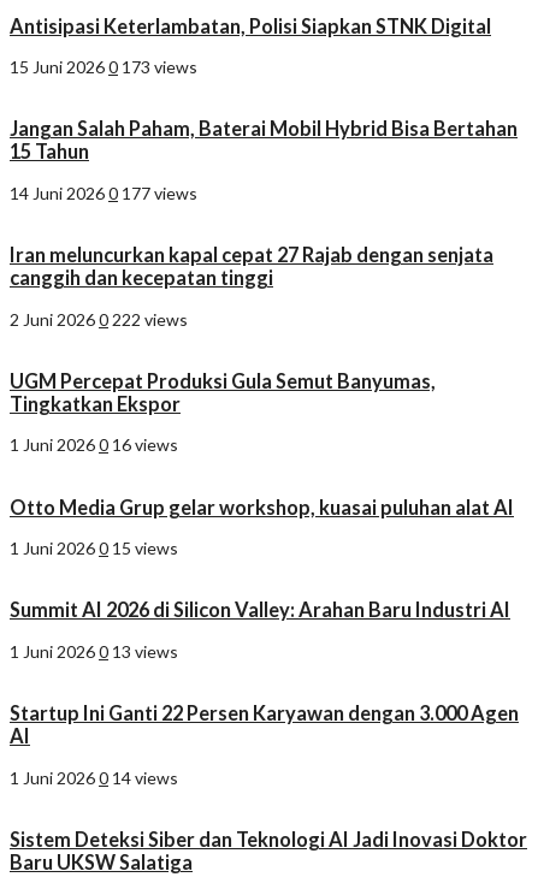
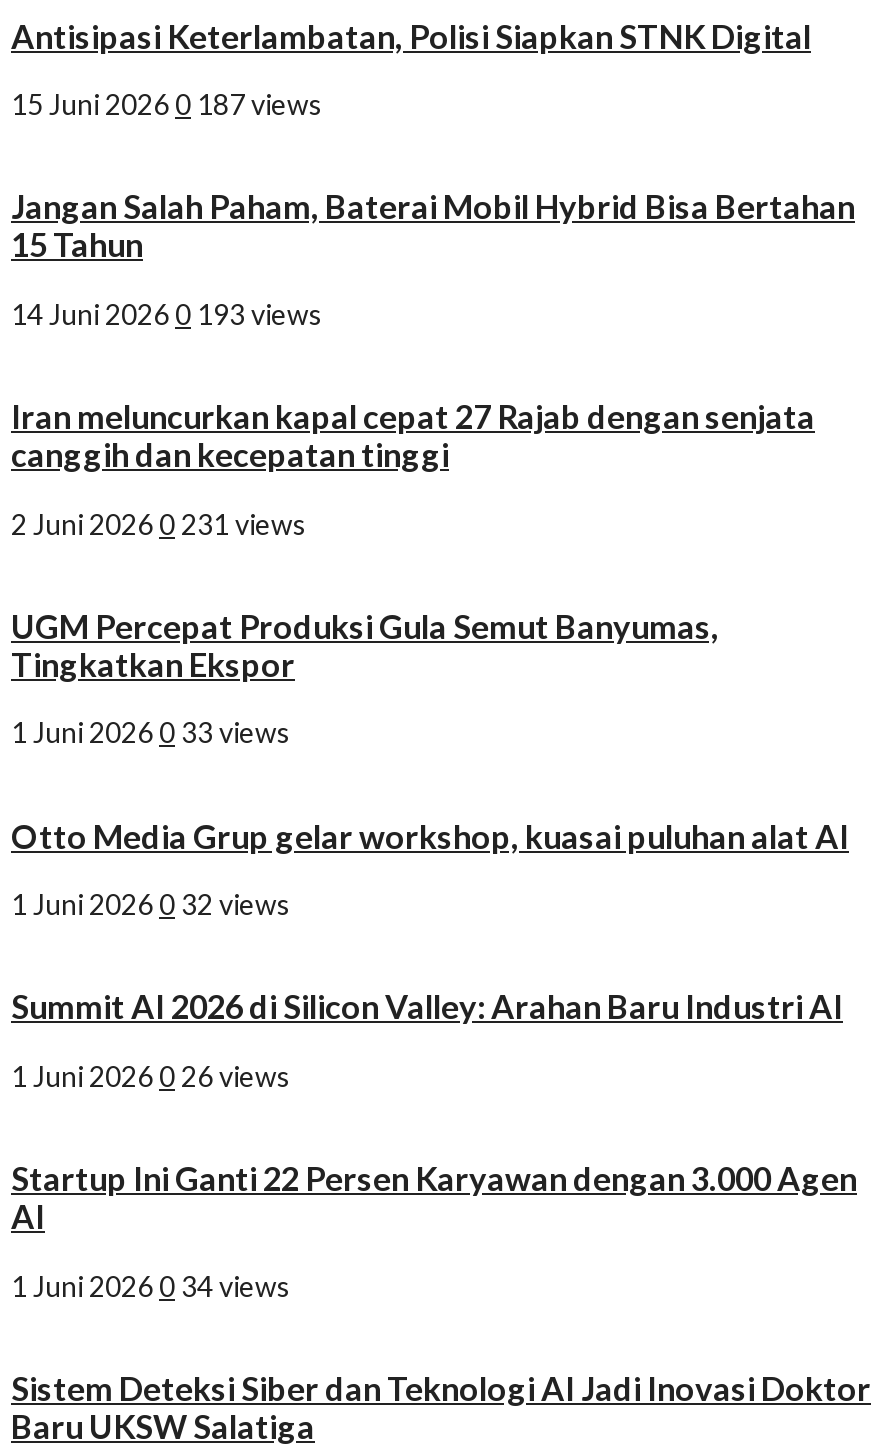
[10,57,197,77] 15 Juni 2026 0 173 views -> [11,87,323,121] 15 Juni 2026 0 187 views
[10,183,197,203] 14 Juni 2026 0 177 views -> [11,297,323,331] 14 Juni 2026 0 193 views
[10,309,188,329] 2 Juni 2026 0 222 views -> [11,506,307,540] 2 Juni 2026 0 231 views
[10,435,178,455] 1 Juni 2026 0 16 views -> [11,715,291,749] 1 Juni 2026 0 33 views
[10,538,178,558] 1 Juni 2026 0 15 views -> [11,887,291,921] 1 Juni 2026 0 32 views
[10,641,178,661] 1 Juni 2026 0 13 views -> [11,1059,291,1093] 1 Juni 2026 0 26 views
[10,767,178,787] 1 Juni 2026 0 14 views -> [11,1268,291,1302] 1 Juni 2026 0 34 views

